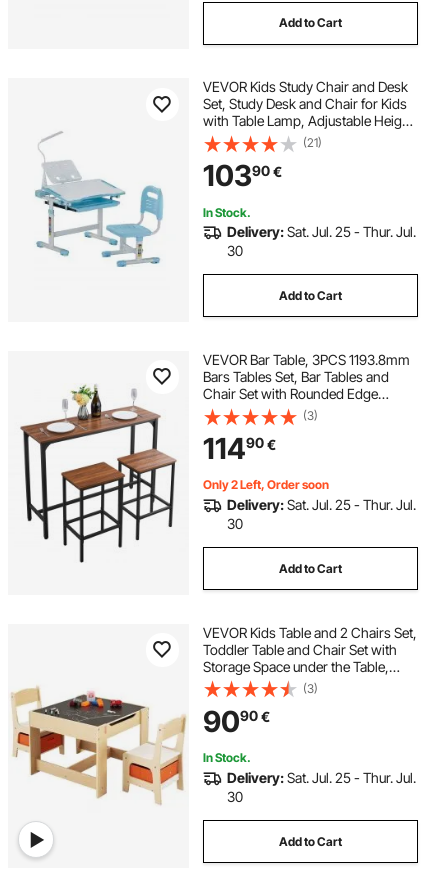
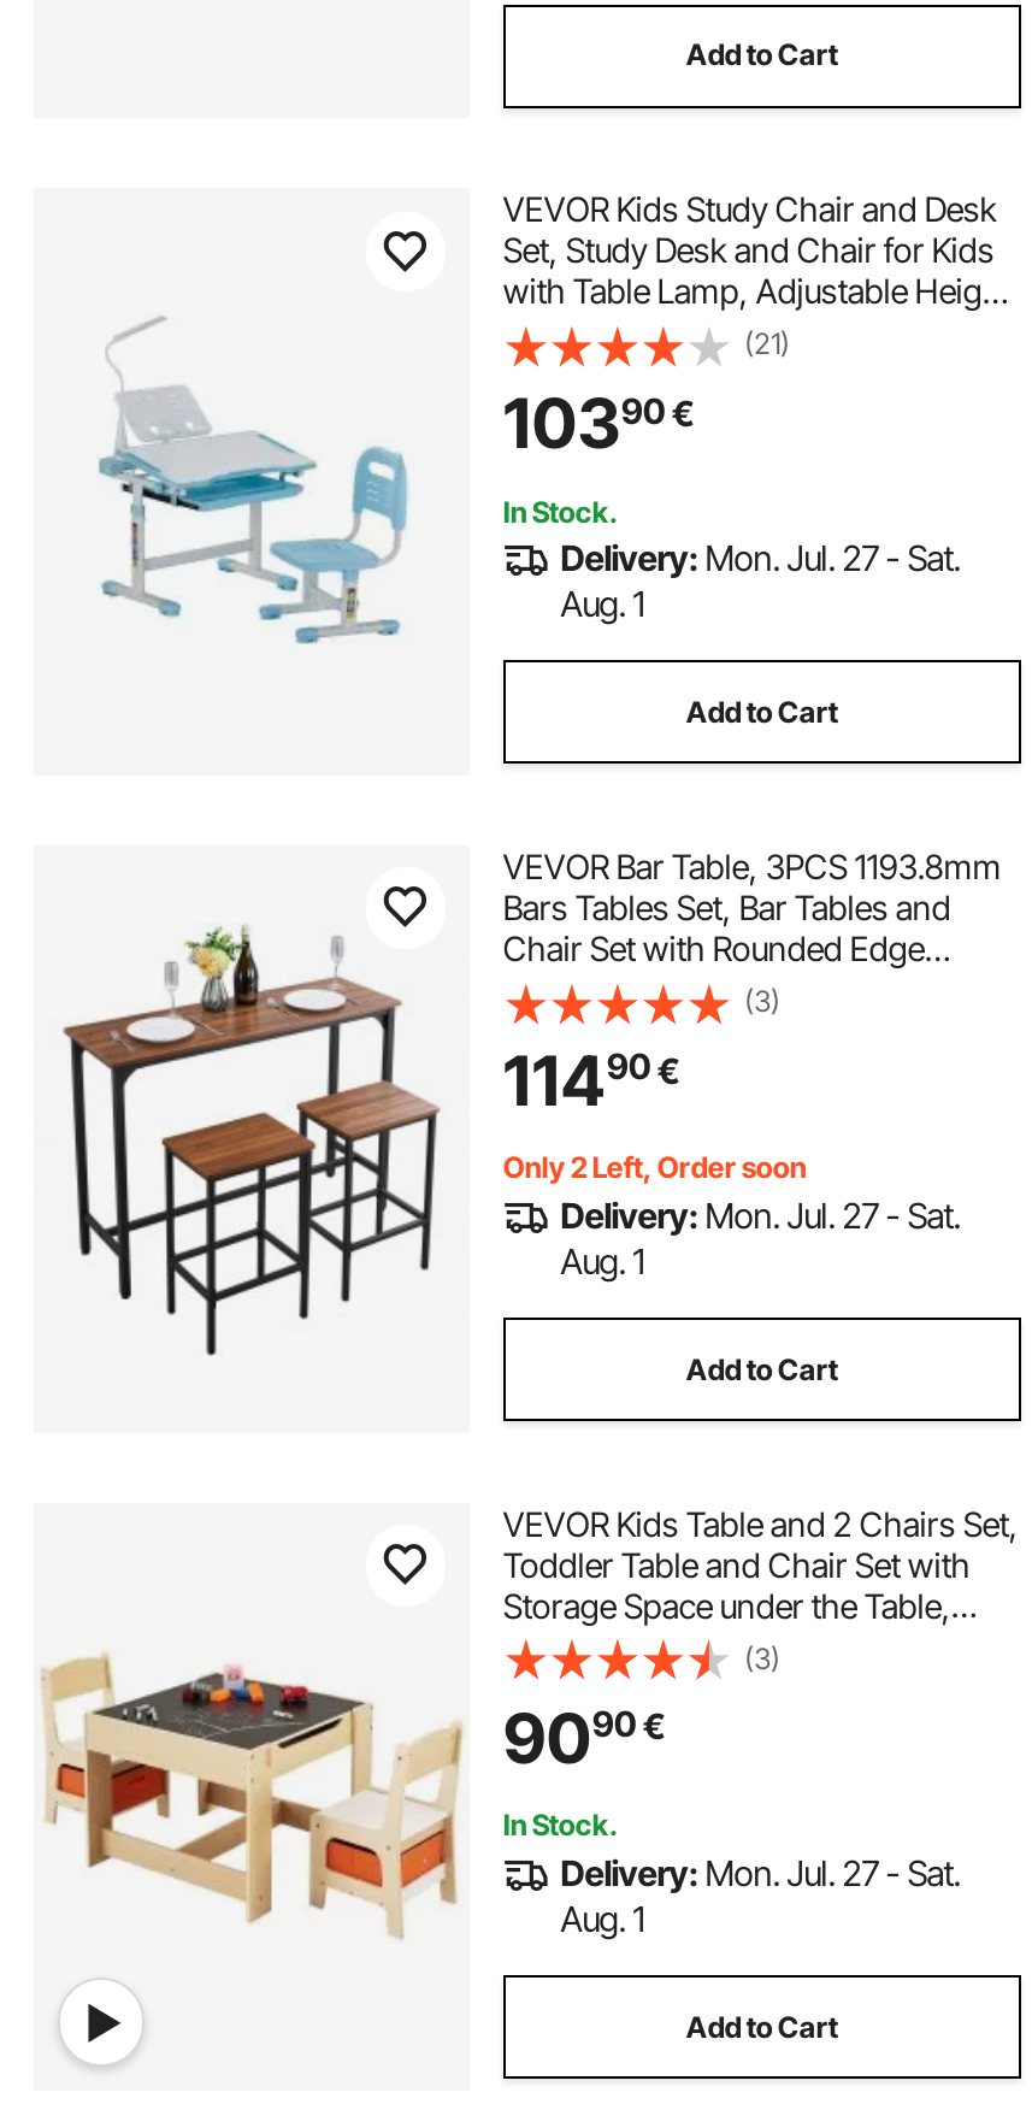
[227,223,416,259] Delivery: Sat. Jul. 25 - Thur. Jul. | 30 -> [560,537,960,624] Delivery: Mon. Jul. 27 - Sat. | Aug. 1
[227,496,416,532] Delivery: Sat. Jul. 25 - Thur. Jul. | 30 -> [560,1194,960,1281] Delivery: Mon. Jul. 27 - Sat. | Aug. 1
[227,769,416,805] Delivery: Sat. Jul. 25 - Thur. Jul. | 30 -> [560,1851,960,1938] Delivery: Mon. Jul. 27 - Sat. | Aug. 1

